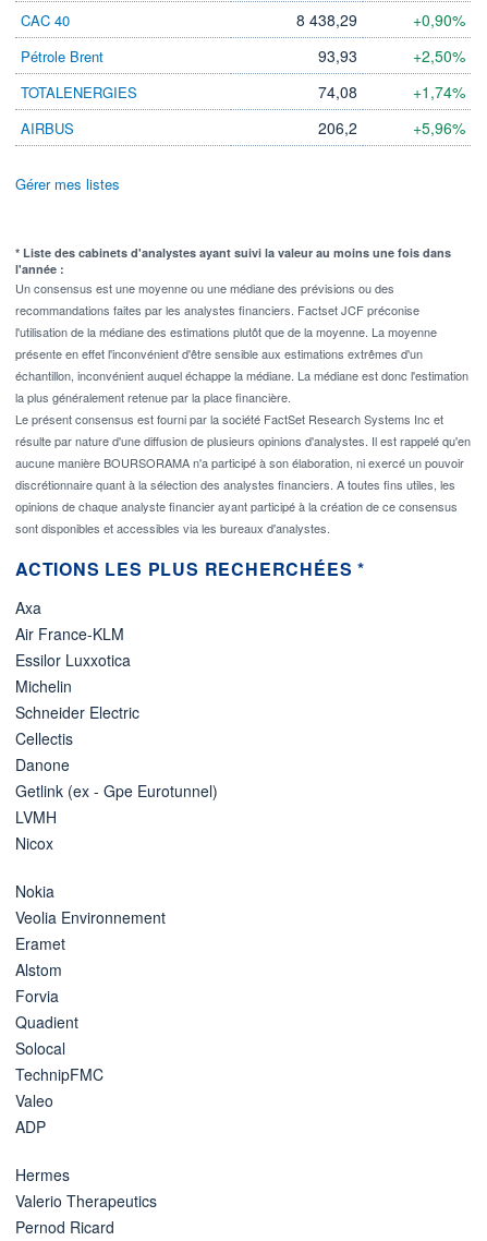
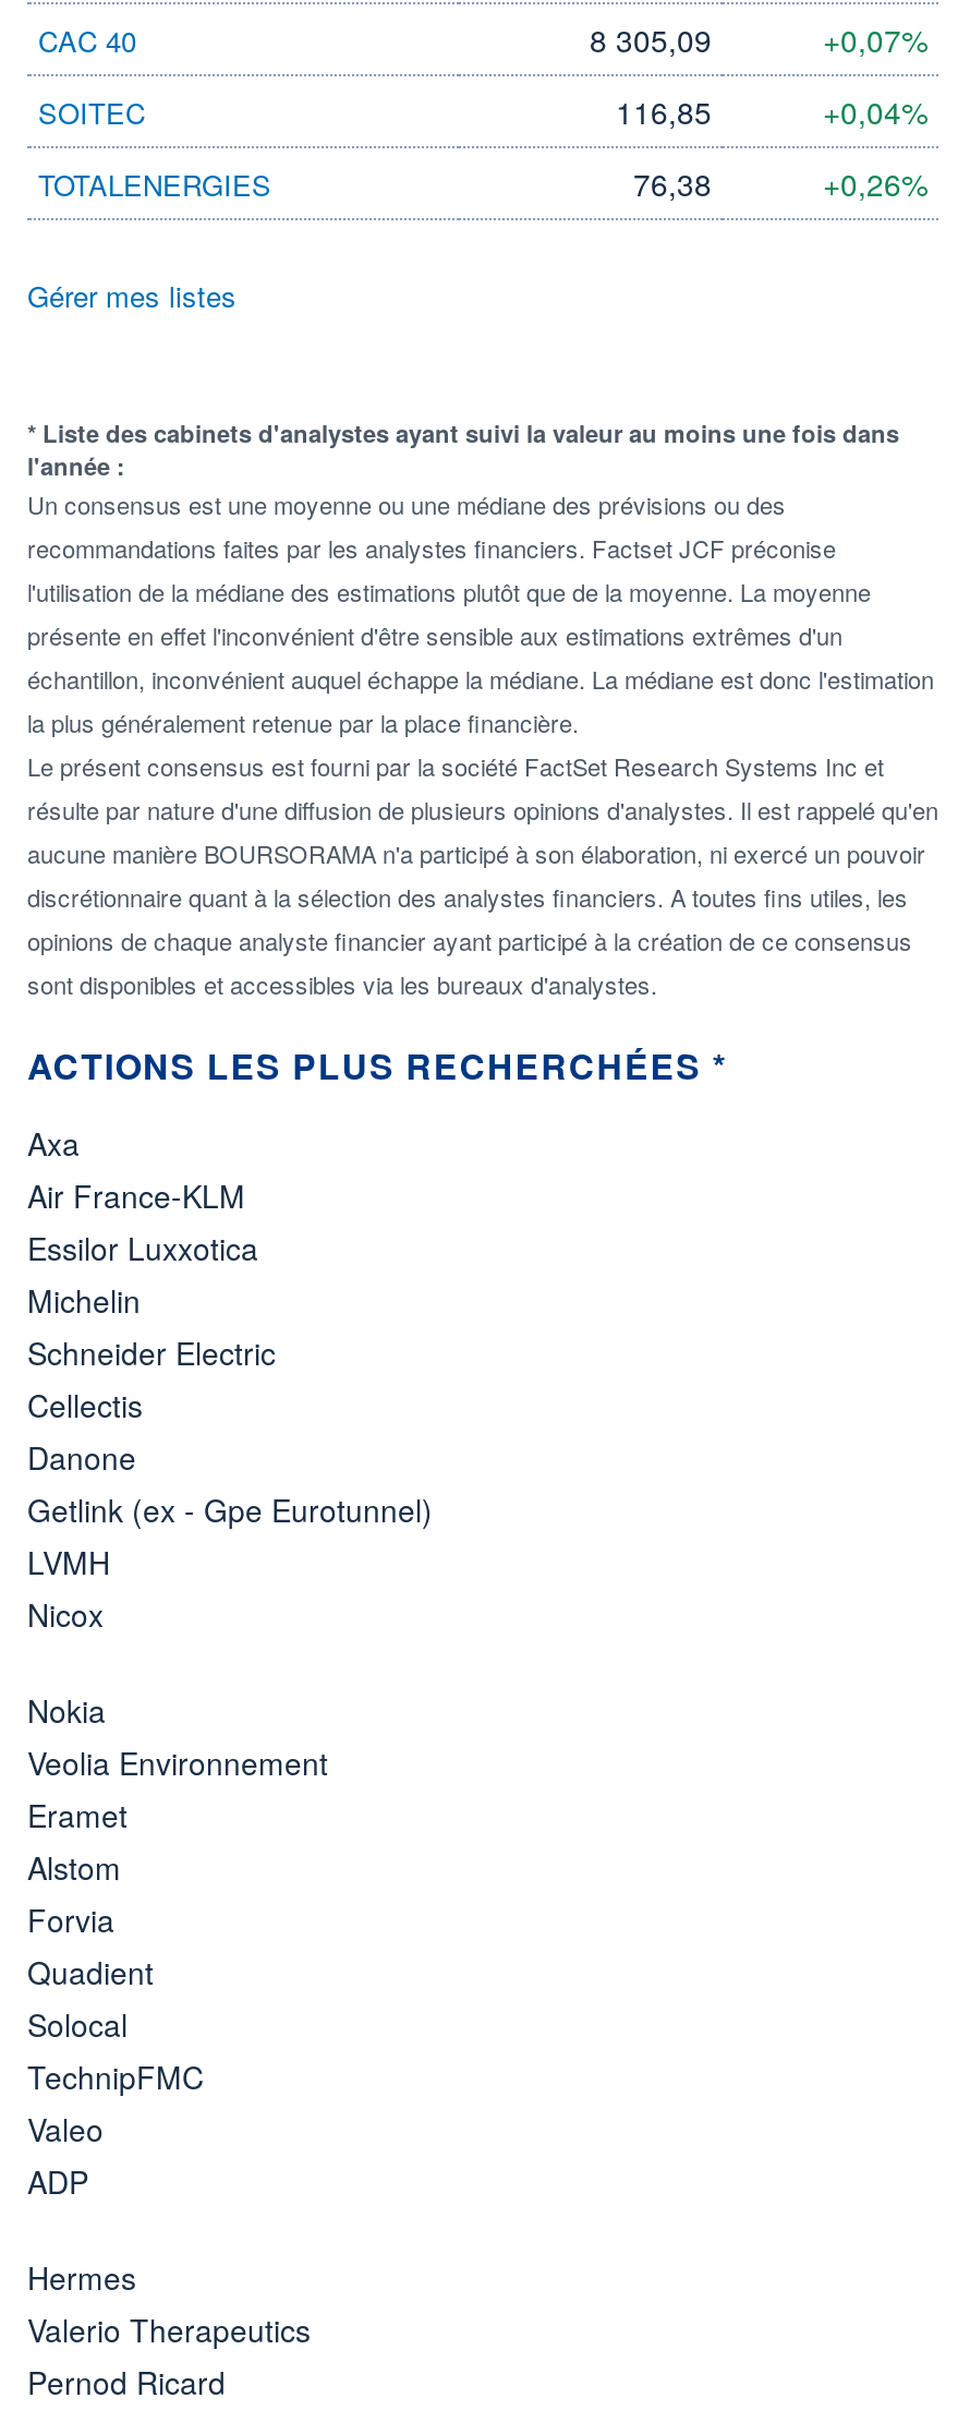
[296,9,465,31] 8 438,29 | +0,90% -> [590,17,927,61] 8 305,09 | +0,07%
[21,45,465,67] Pétrole Brent | 93,93 | +2,50% -> [38,89,927,133] SOITEC | 116,85 | +0,04%
[21,81,465,138] 74,08 | +1,74% | AIRBUS | 206,2 | +5,96% -> [633,161,927,205] 76,38 | +0,26%

